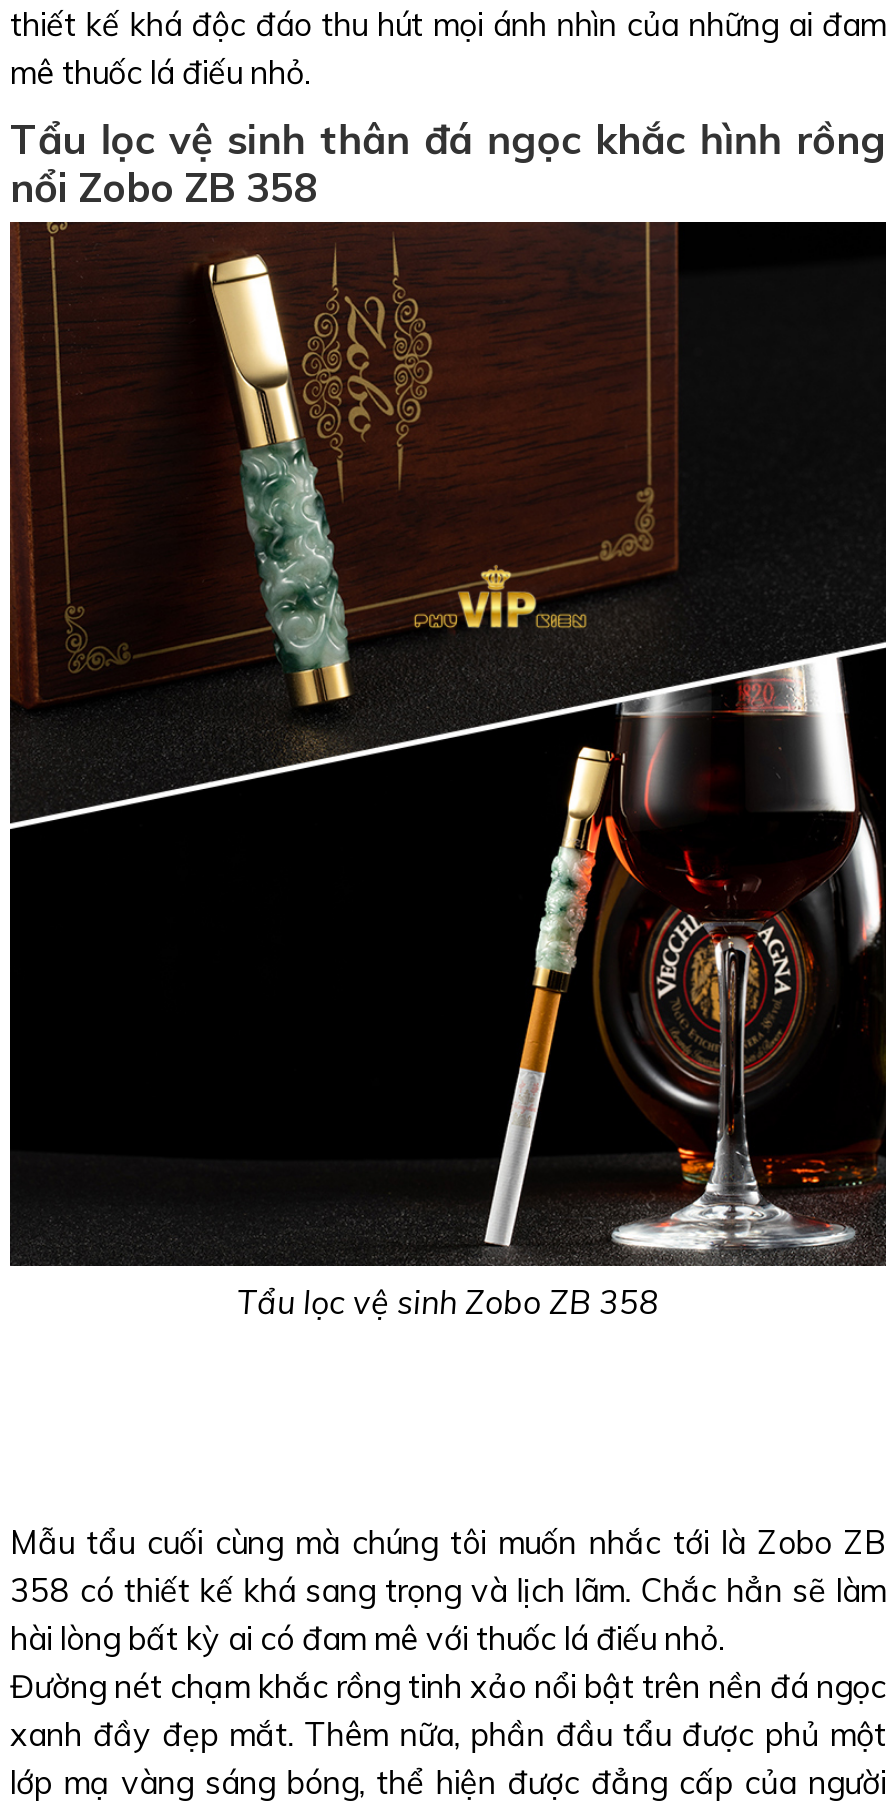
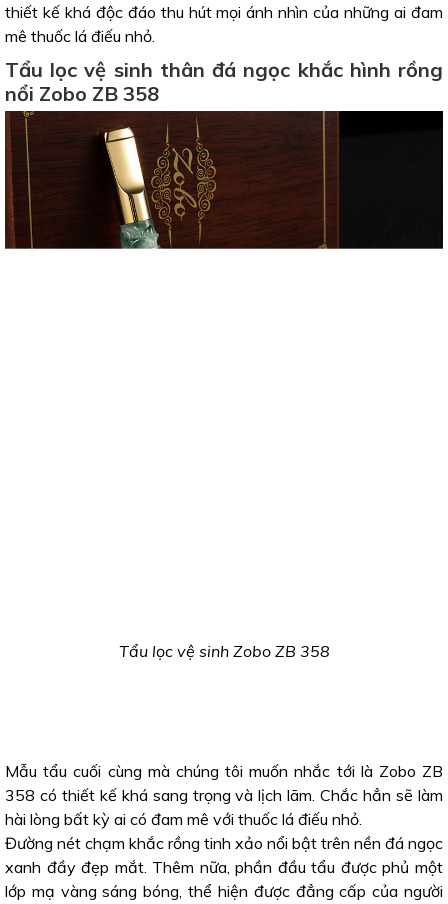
[8,496,888,1268] [image] -> none

